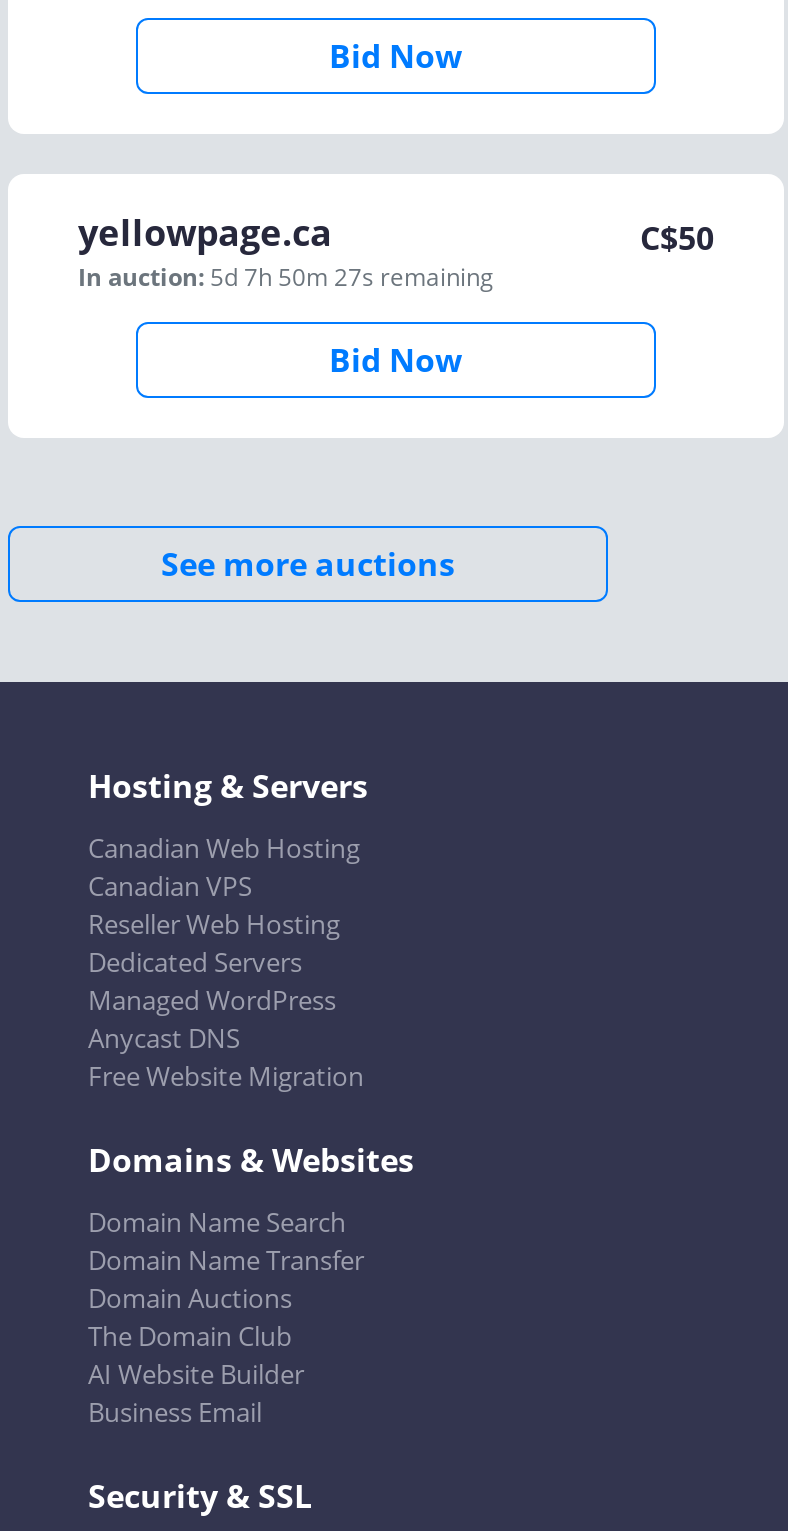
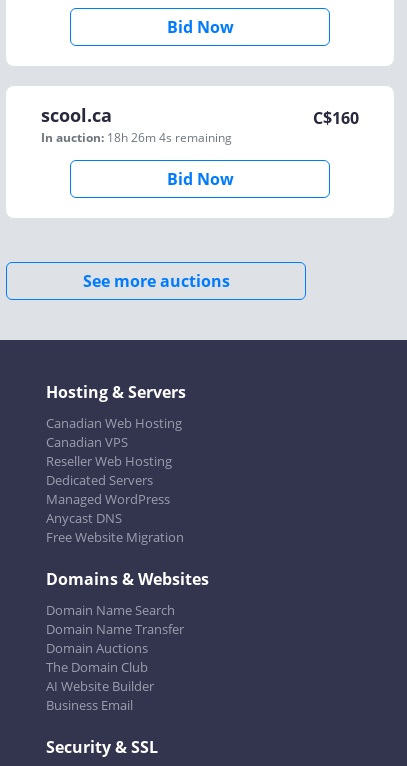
[78,208,494,294] yellowpage.ca | In auction: 5d 7h 50m 27s remaining -> [41,103,232,146] scool.ca | In auction: 18h 26m 4s remaining
[640,216,714,260] C$50 -> [313,107,359,129] C$160

